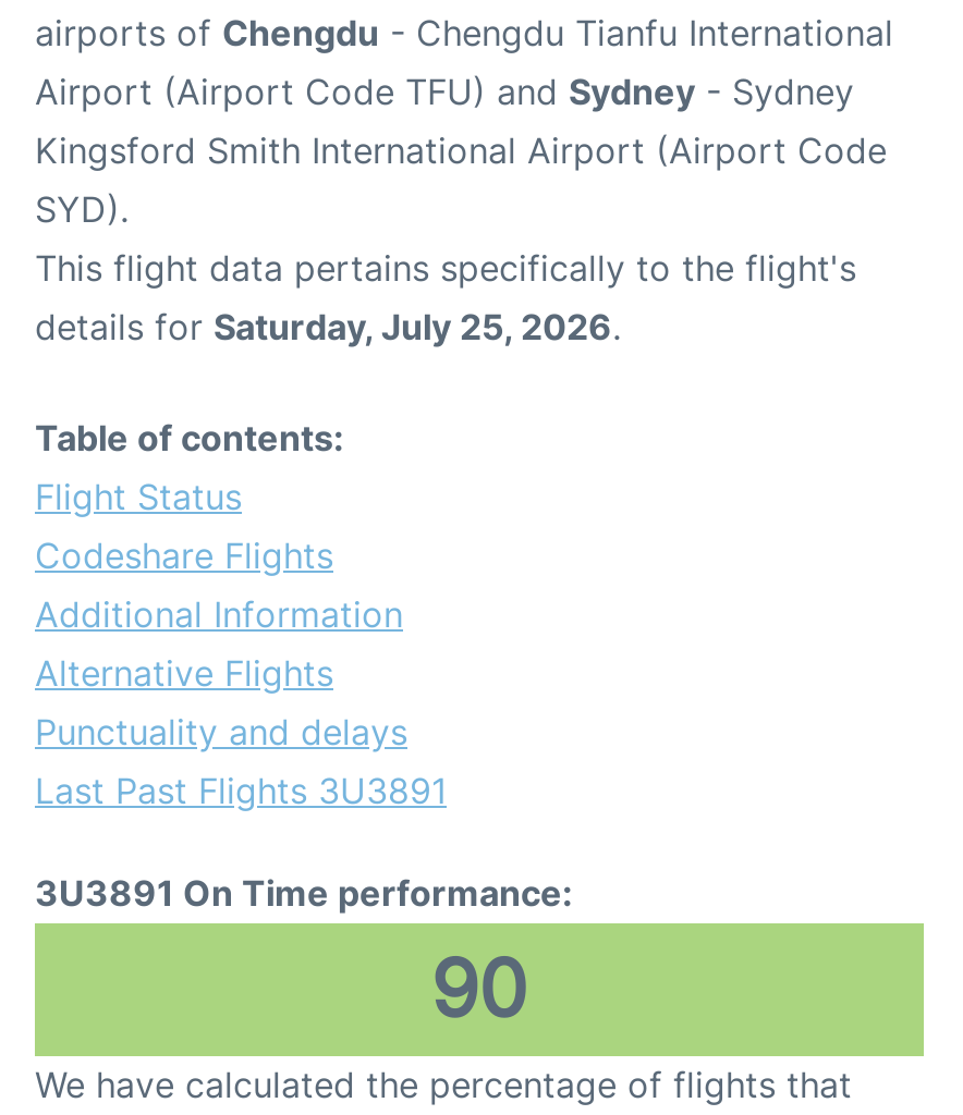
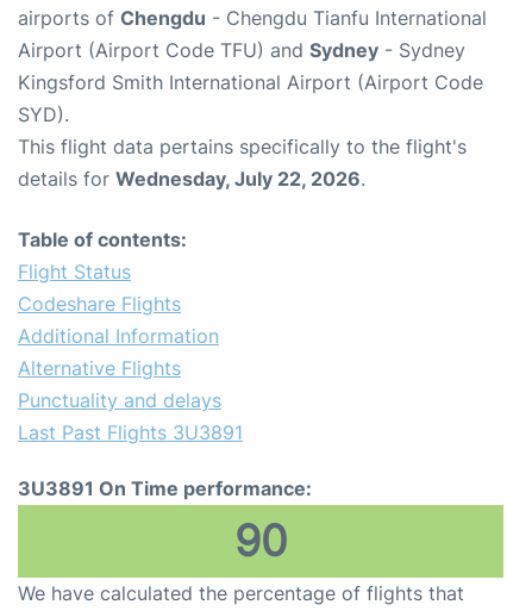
[35,304,621,348] details for Saturday, July 25, 2026. -> [18,166,365,190] details for Wednesday, July 22, 2026.

